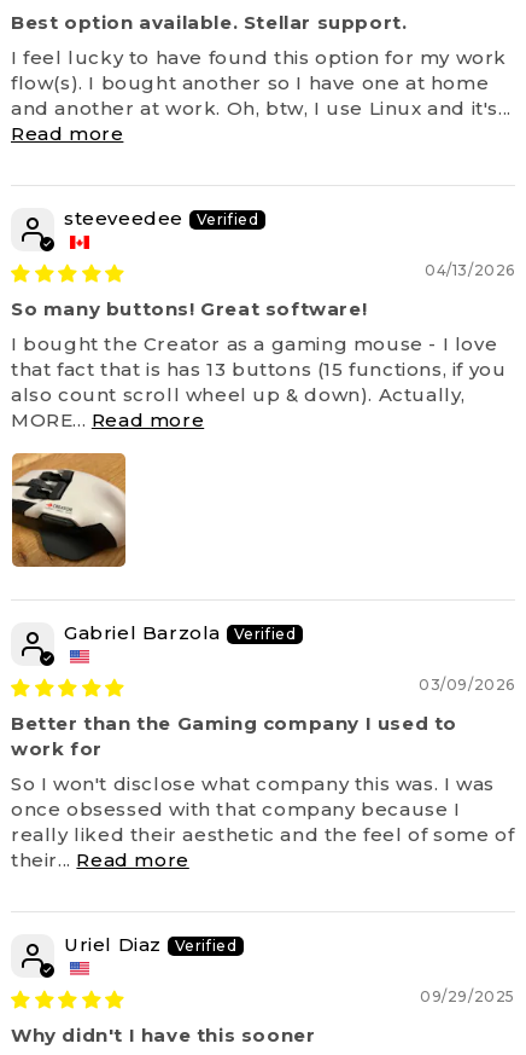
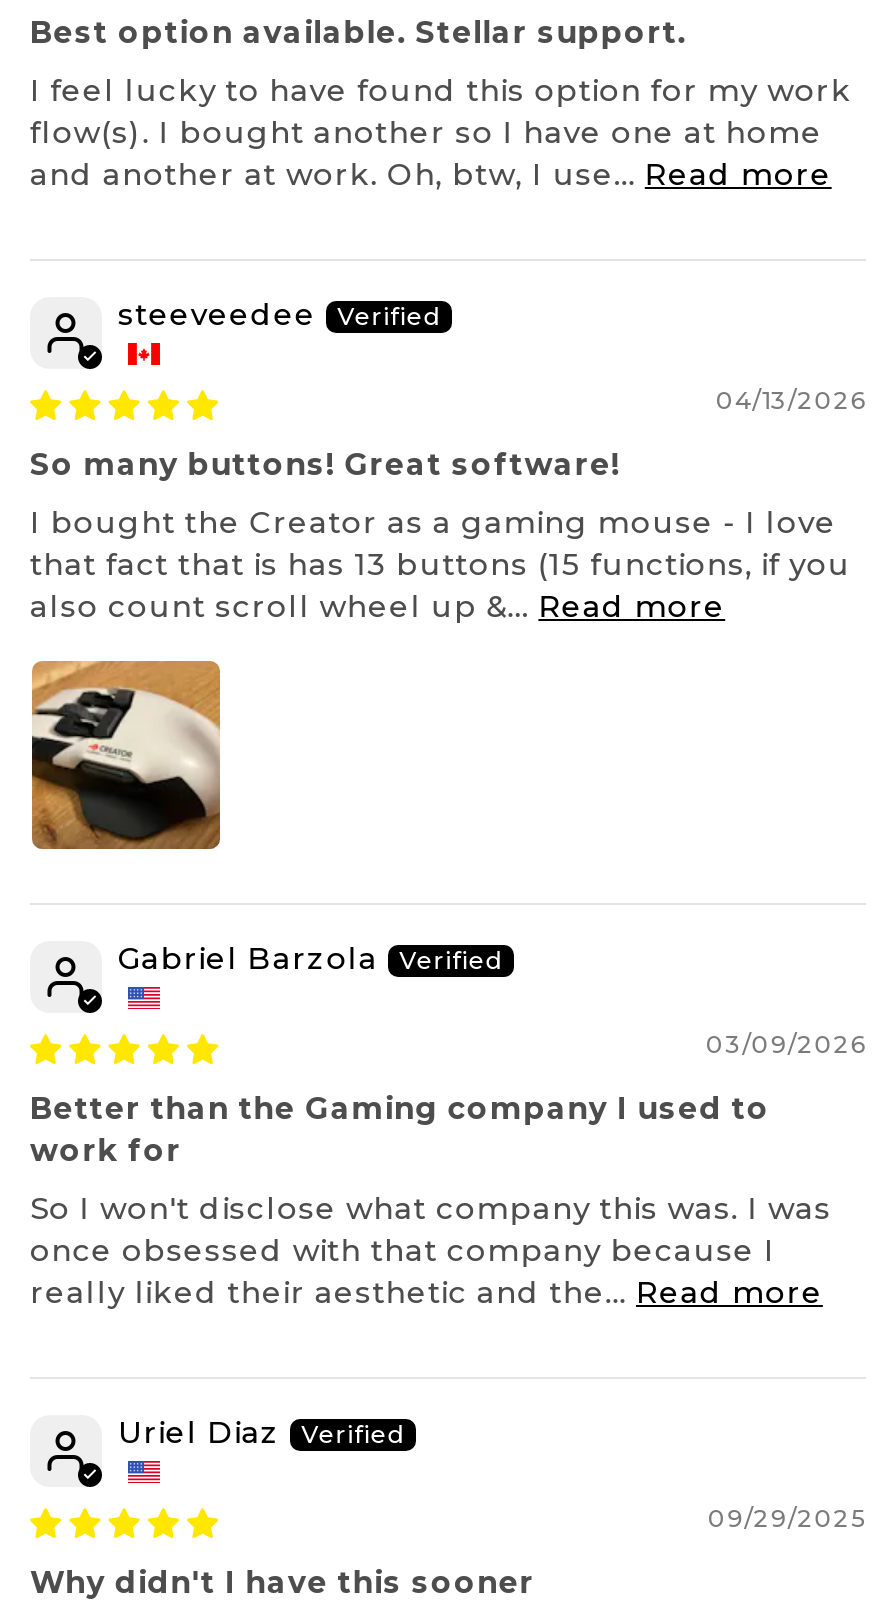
[11,97,511,145] and another at work. Oh, btw, I use Linux and it's... | Read more -> [30,156,832,194] and another at work. Oh, btw, I use... Read more
[11,383,466,432] also count scroll wheel up & down). Actually, | MORE... Read more -> [30,588,725,626] also count scroll wheel up &... Read more
[11,823,514,872] really liked their aesthetic and the feel of some of | their... Read more -> [30,1274,823,1312] really liked their aesthetic and the... Read more

